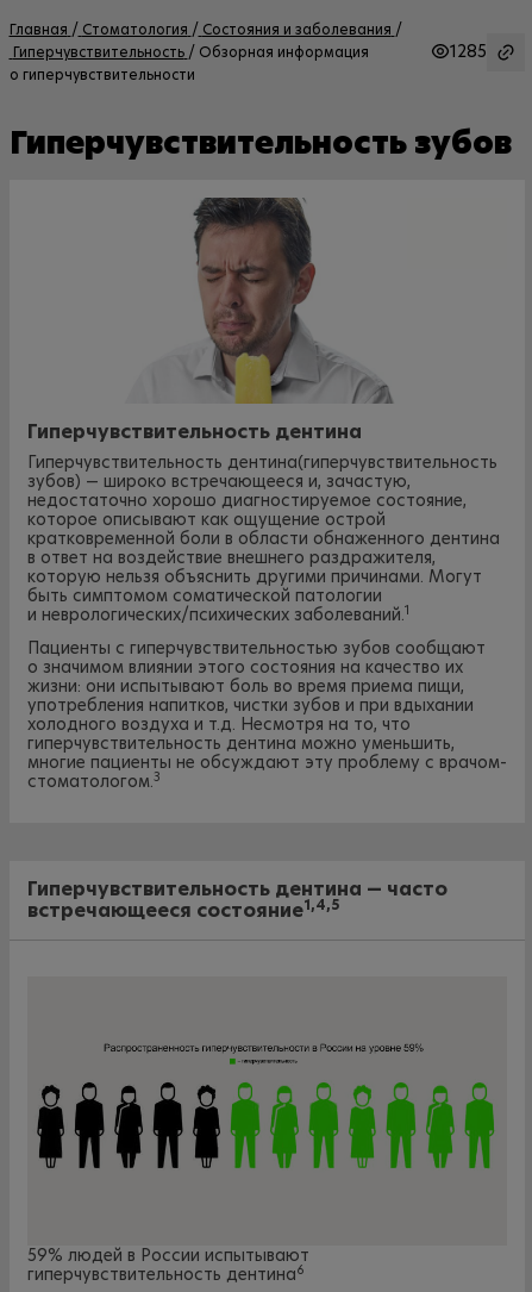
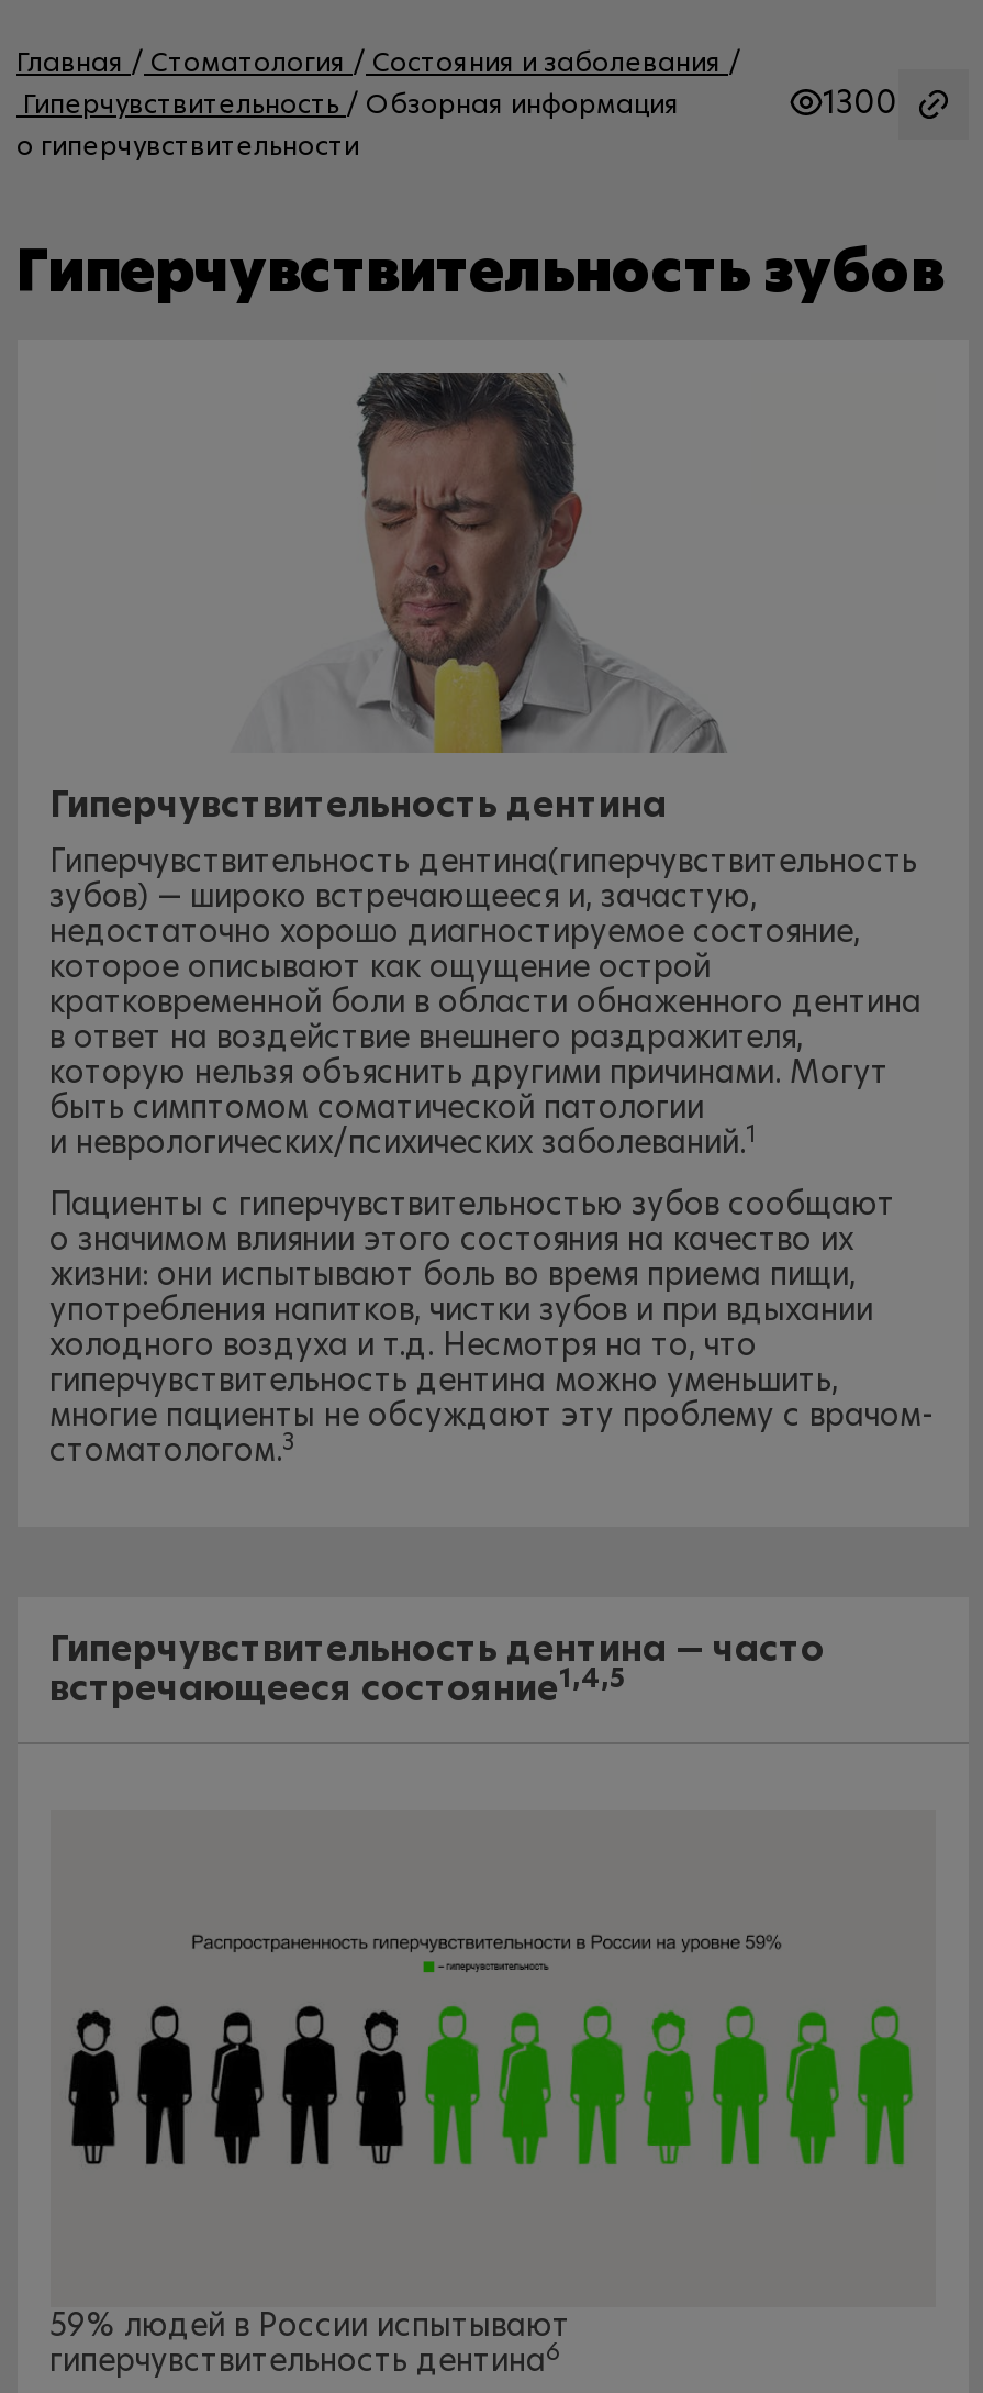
[449,39,486,63] 1285 -> [823,80,897,124] 1300

